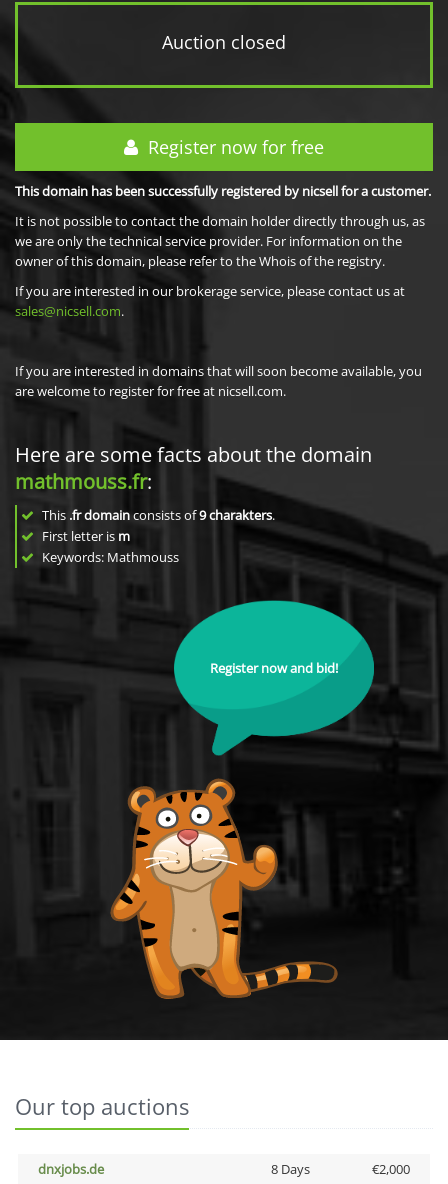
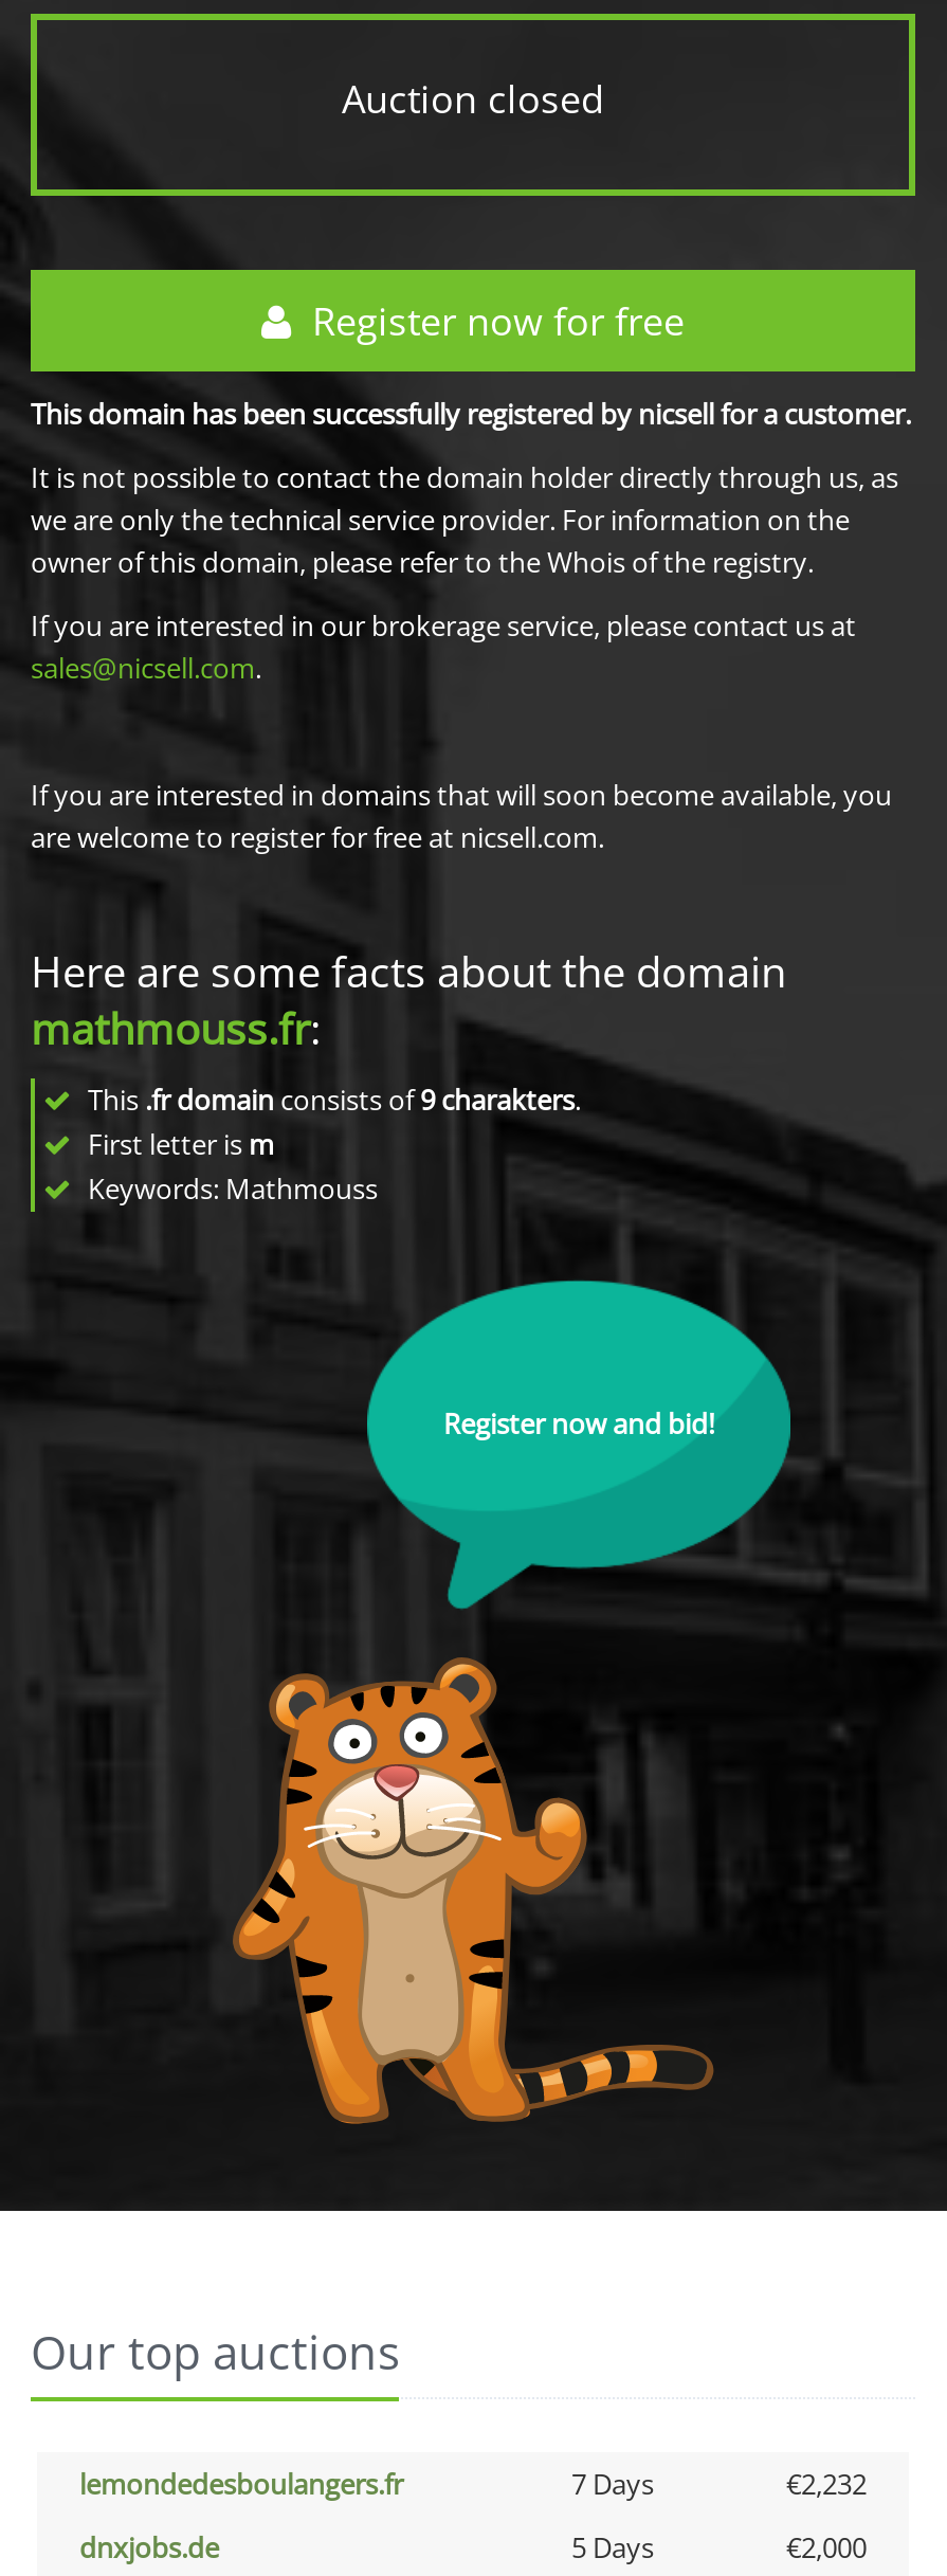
none -> [79,2465,867,2503] lemondedesboulangers.fr | 7 Days | €2,232
[270,1160,309,1178] 8 Days -> [571,2528,654,2566] 5 Days

